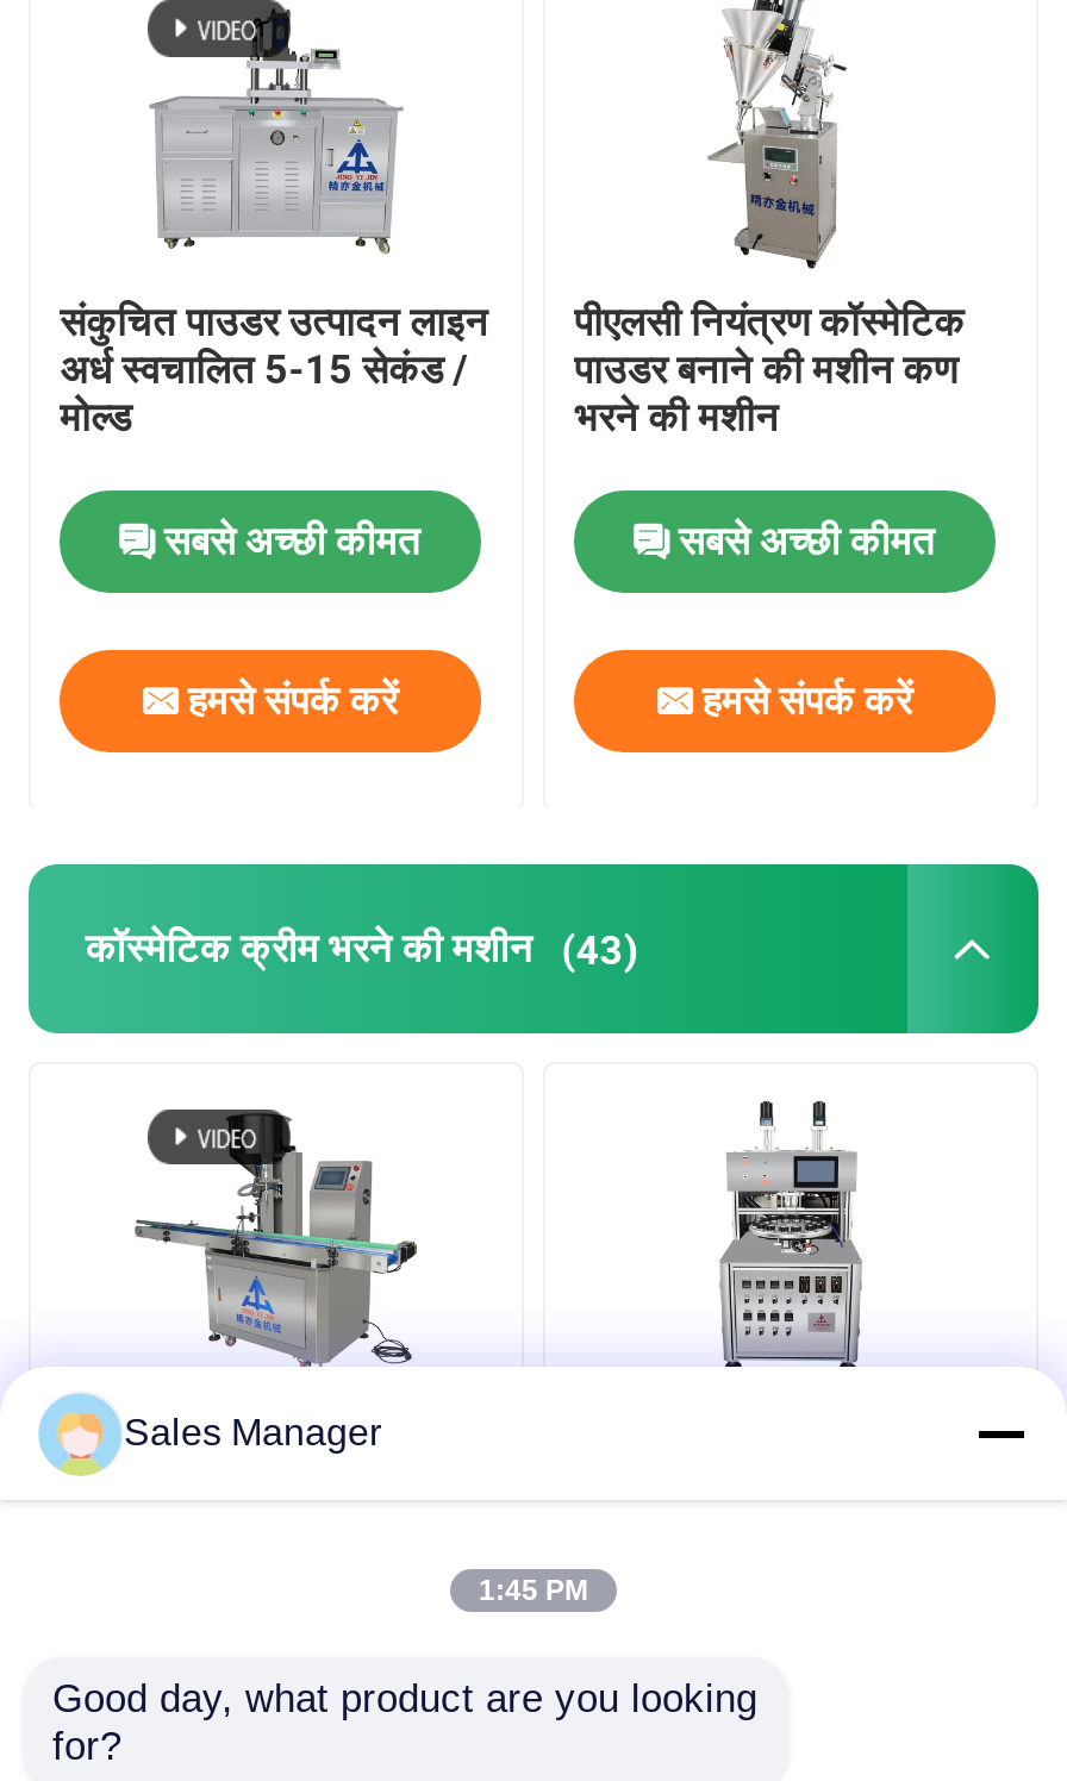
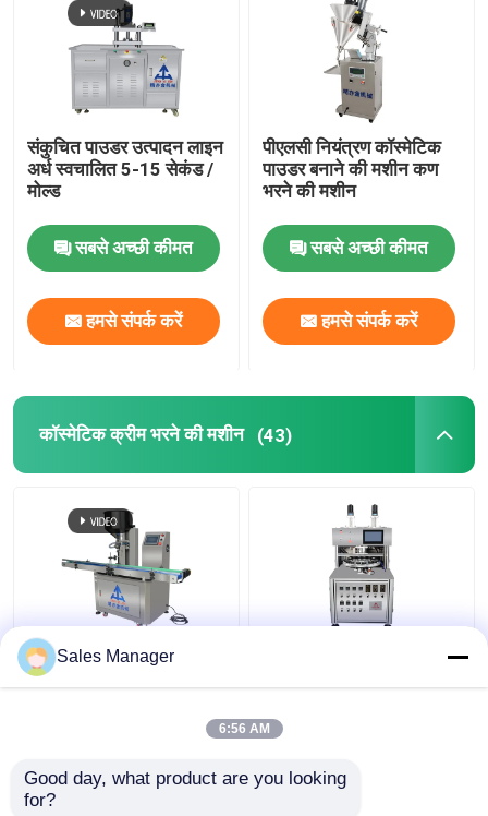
[479,1574,588,1607] 1:45 PM -> [218,721,270,736] 6:56 AM

